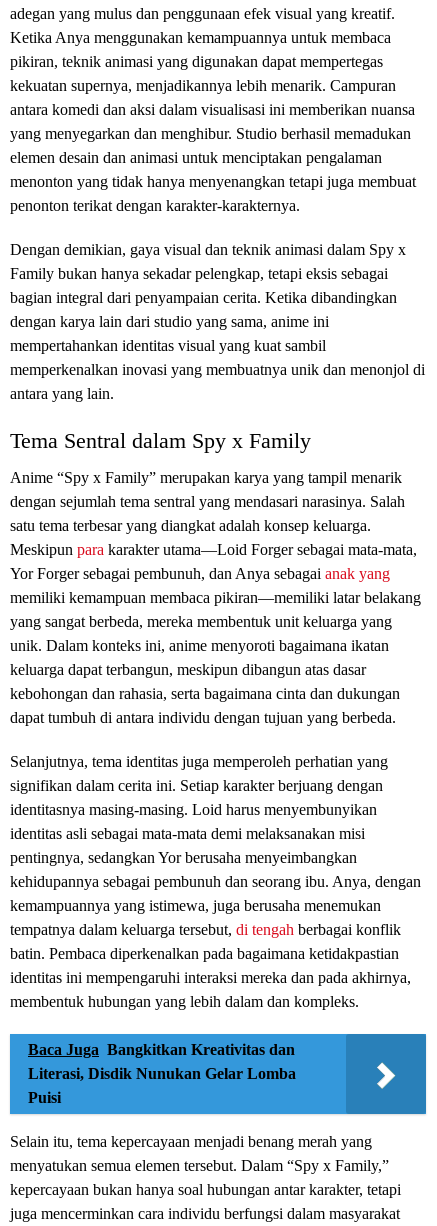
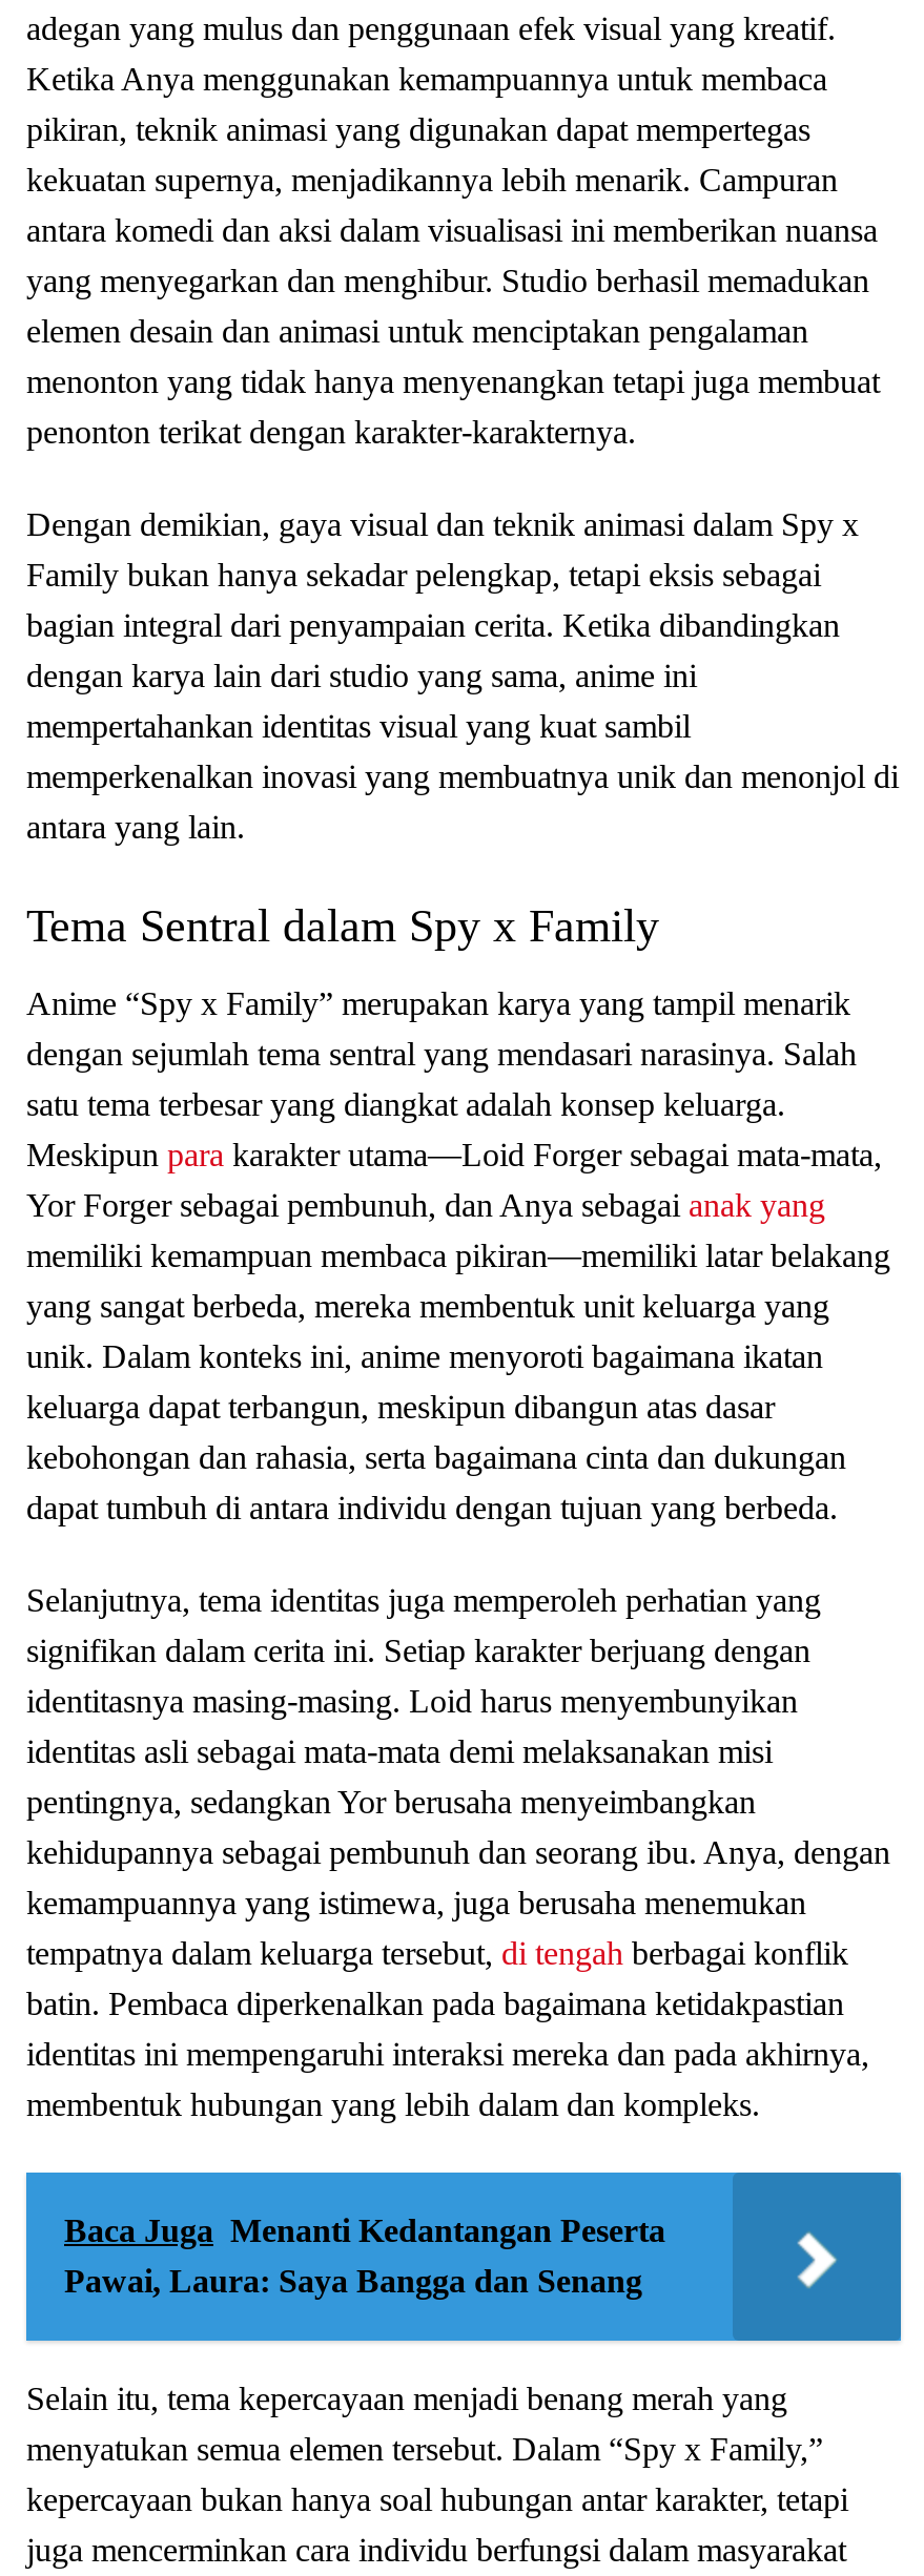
[28,1041,296,1106] Baca Juga Bangkitkan Kreativitas dan | Literasi, Disdik Nunukan Gelar Lomba | Puisi -> [64,2213,665,2299] Baca Juga Menanti Kedantangan Peserta | Pawai, Laura: Saya Bangga dan Senang

